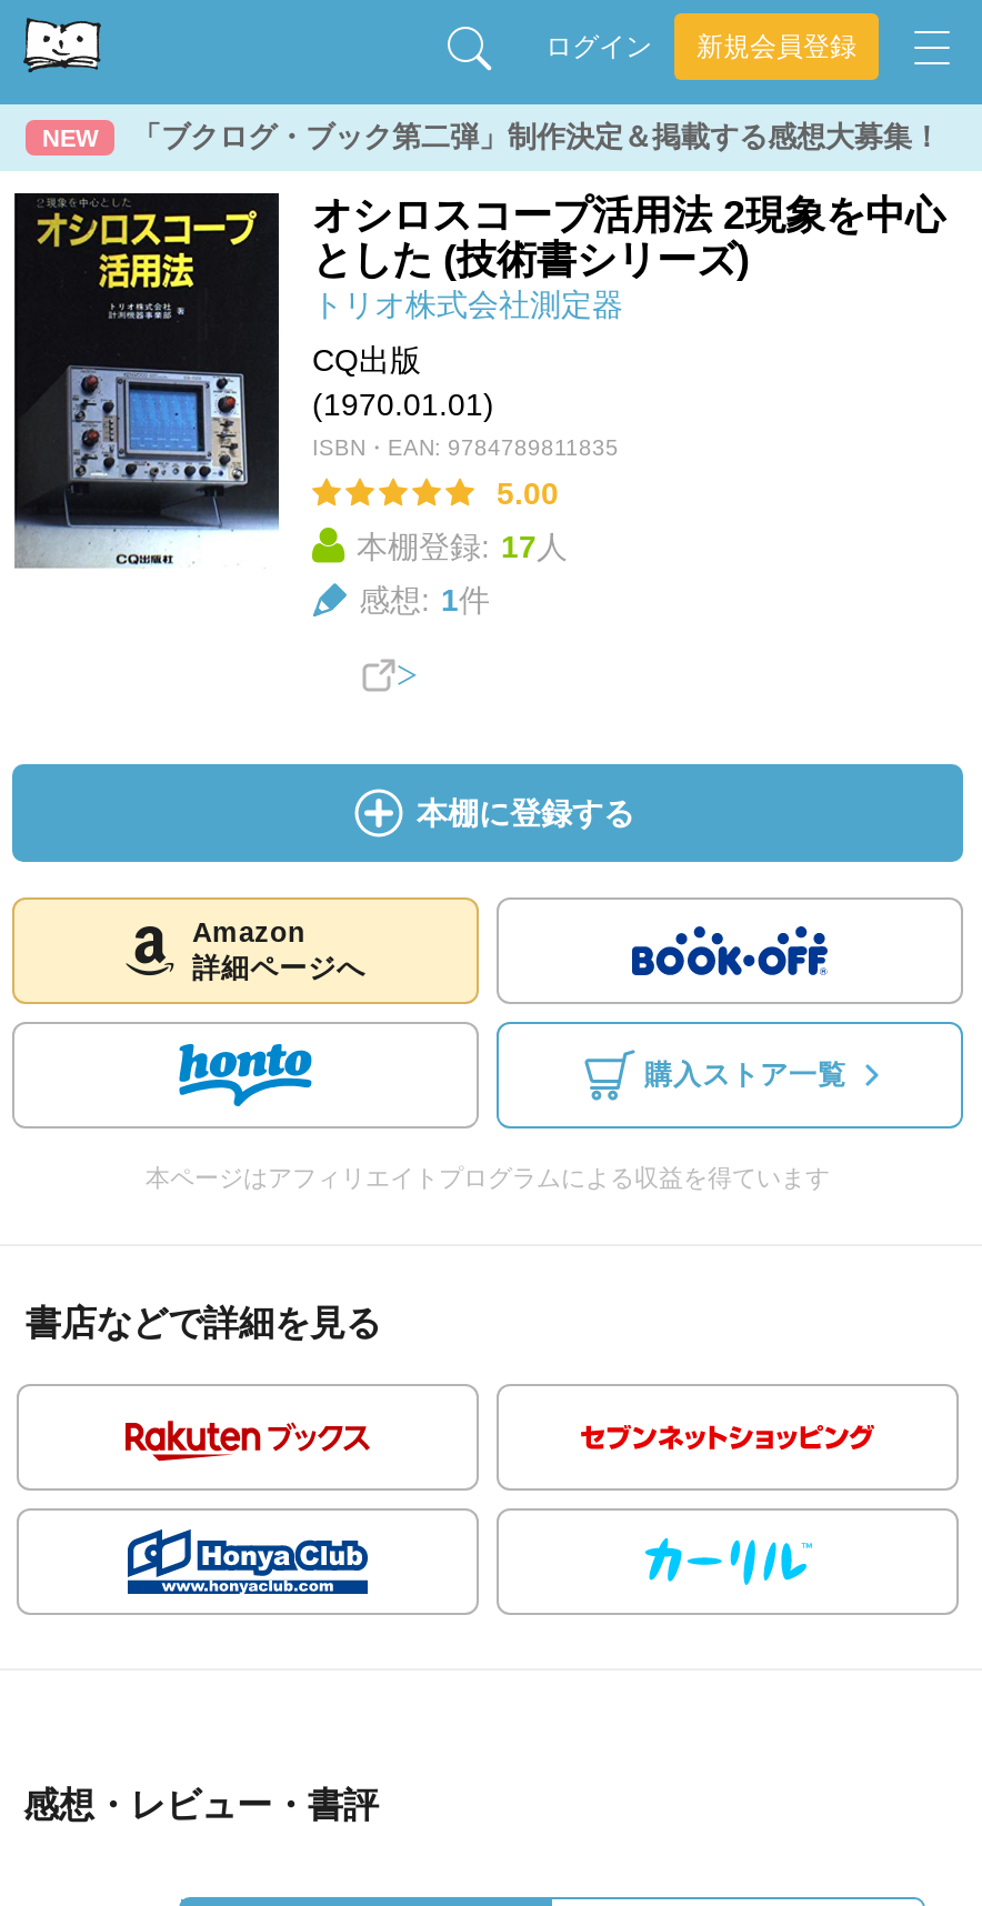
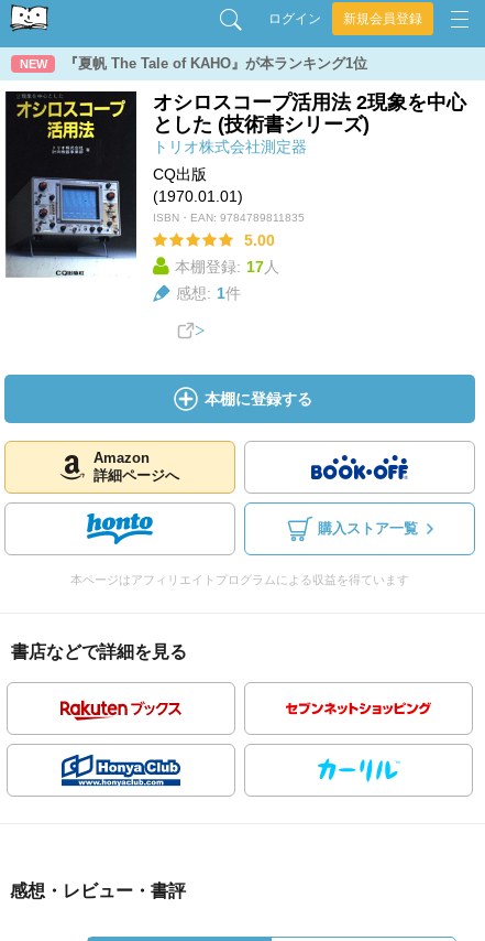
[132,120,941,153] 「ブクログ・ブック第二弾」制作決定＆掲載する感想大募集！ -> [64,55,367,72] 『夏帆 The Tale of KAHO』が本ランキング1位

